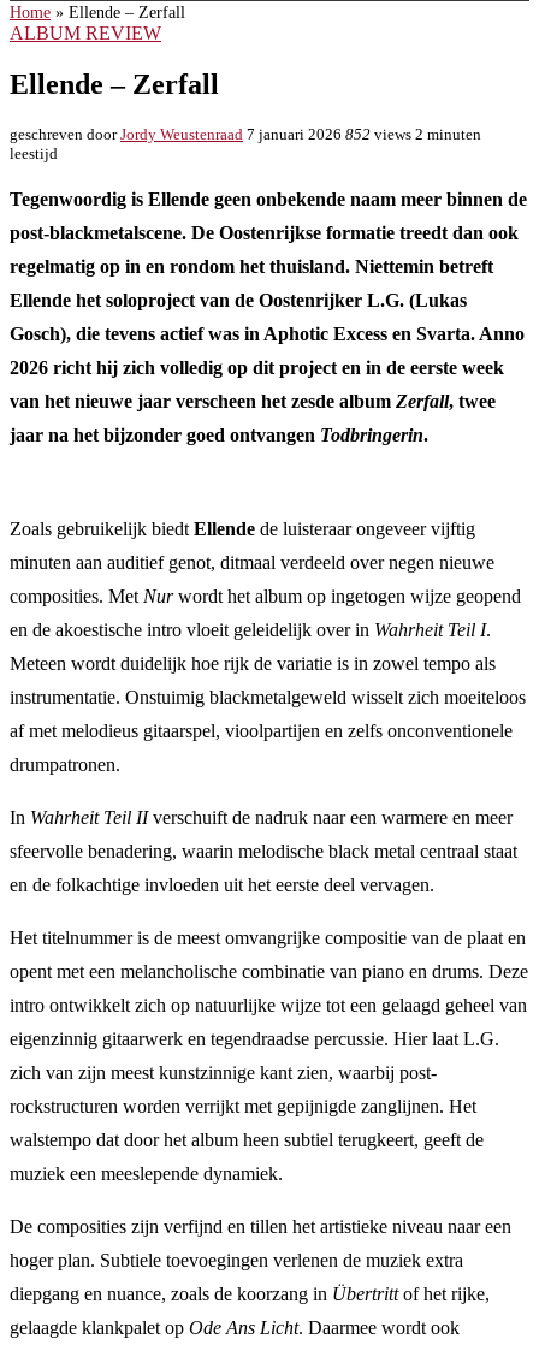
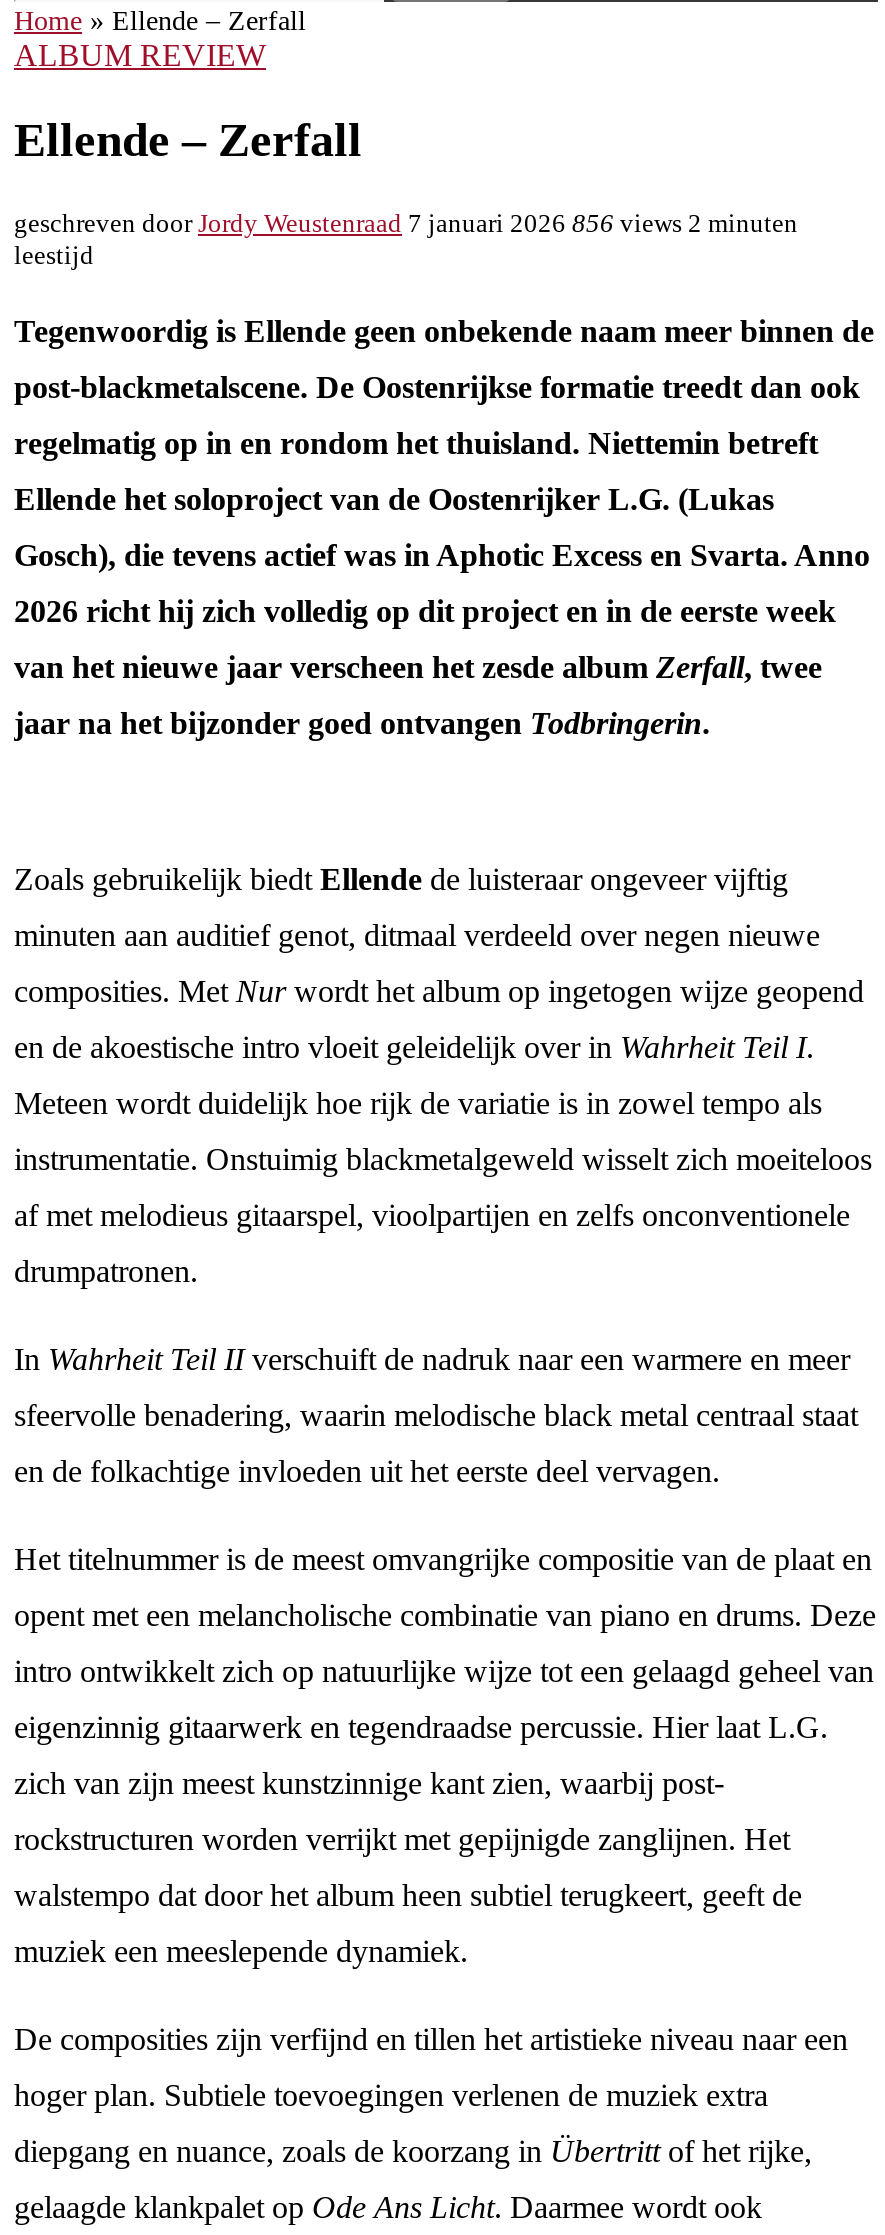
[10,125,481,143] geschreven door Jordy Weustenraad 7 januari 2026 852 views 2 minuten -> [14,208,798,238] geschreven door Jordy Weustenraad 7 januari 2026 856 views 2 minuten

